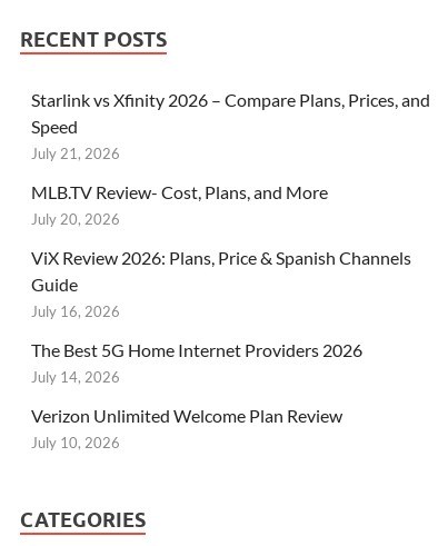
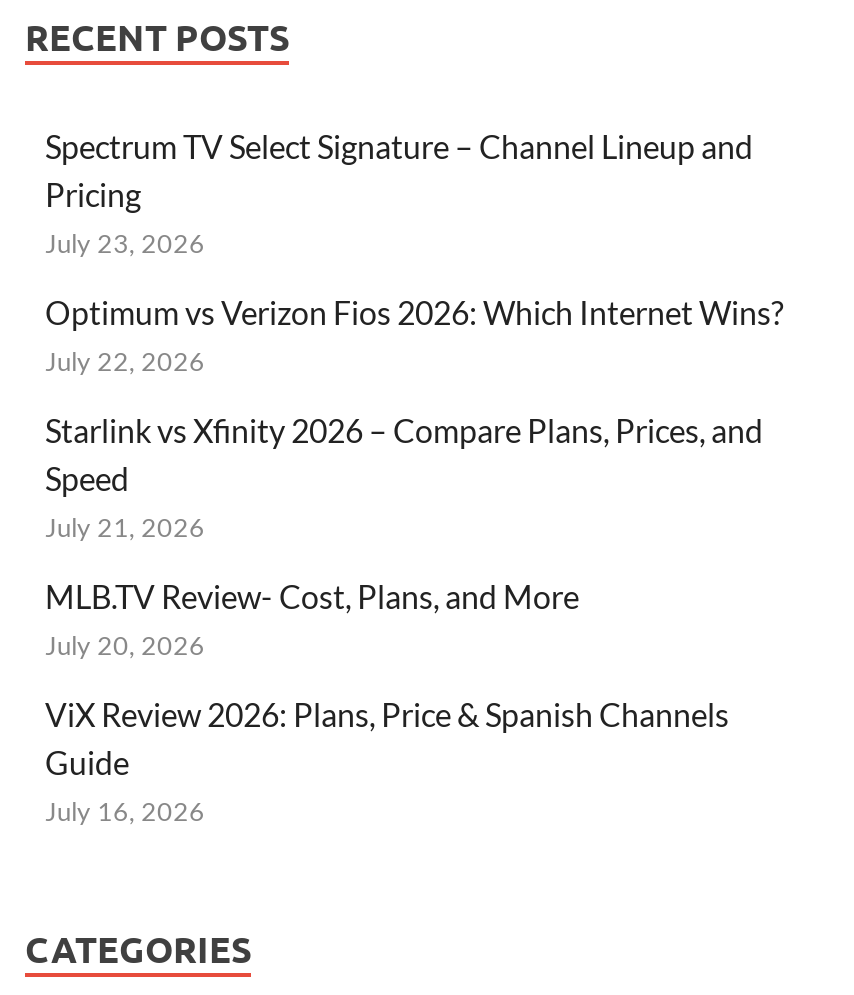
none -> [45,127,783,377] Spectrum TV Select Signature – Channel Lineup and | Pricing | July 23, 2026 | Optimum vs Verizon Fios 2026: Which Internet Wins? | July 22, 2026
moved [31,89,430,321] -> [45,411,763,827]: Starlink vs Xfinity 2026 – Compare Plans, Prices, and | Speed | July 21, 2026 | MLB.TV Review- Cost, Plans, and More | July 20, 2026 | ViX Review 2026: Plans, Price & Spanish Channels | Guide | July 16, 2026
[31,339,362,452] The Best 5G Home Internet Providers 2026 | July 14, 2026 | Verizon Unlimited Welcome Plan Review | July 10, 2026 -> none

